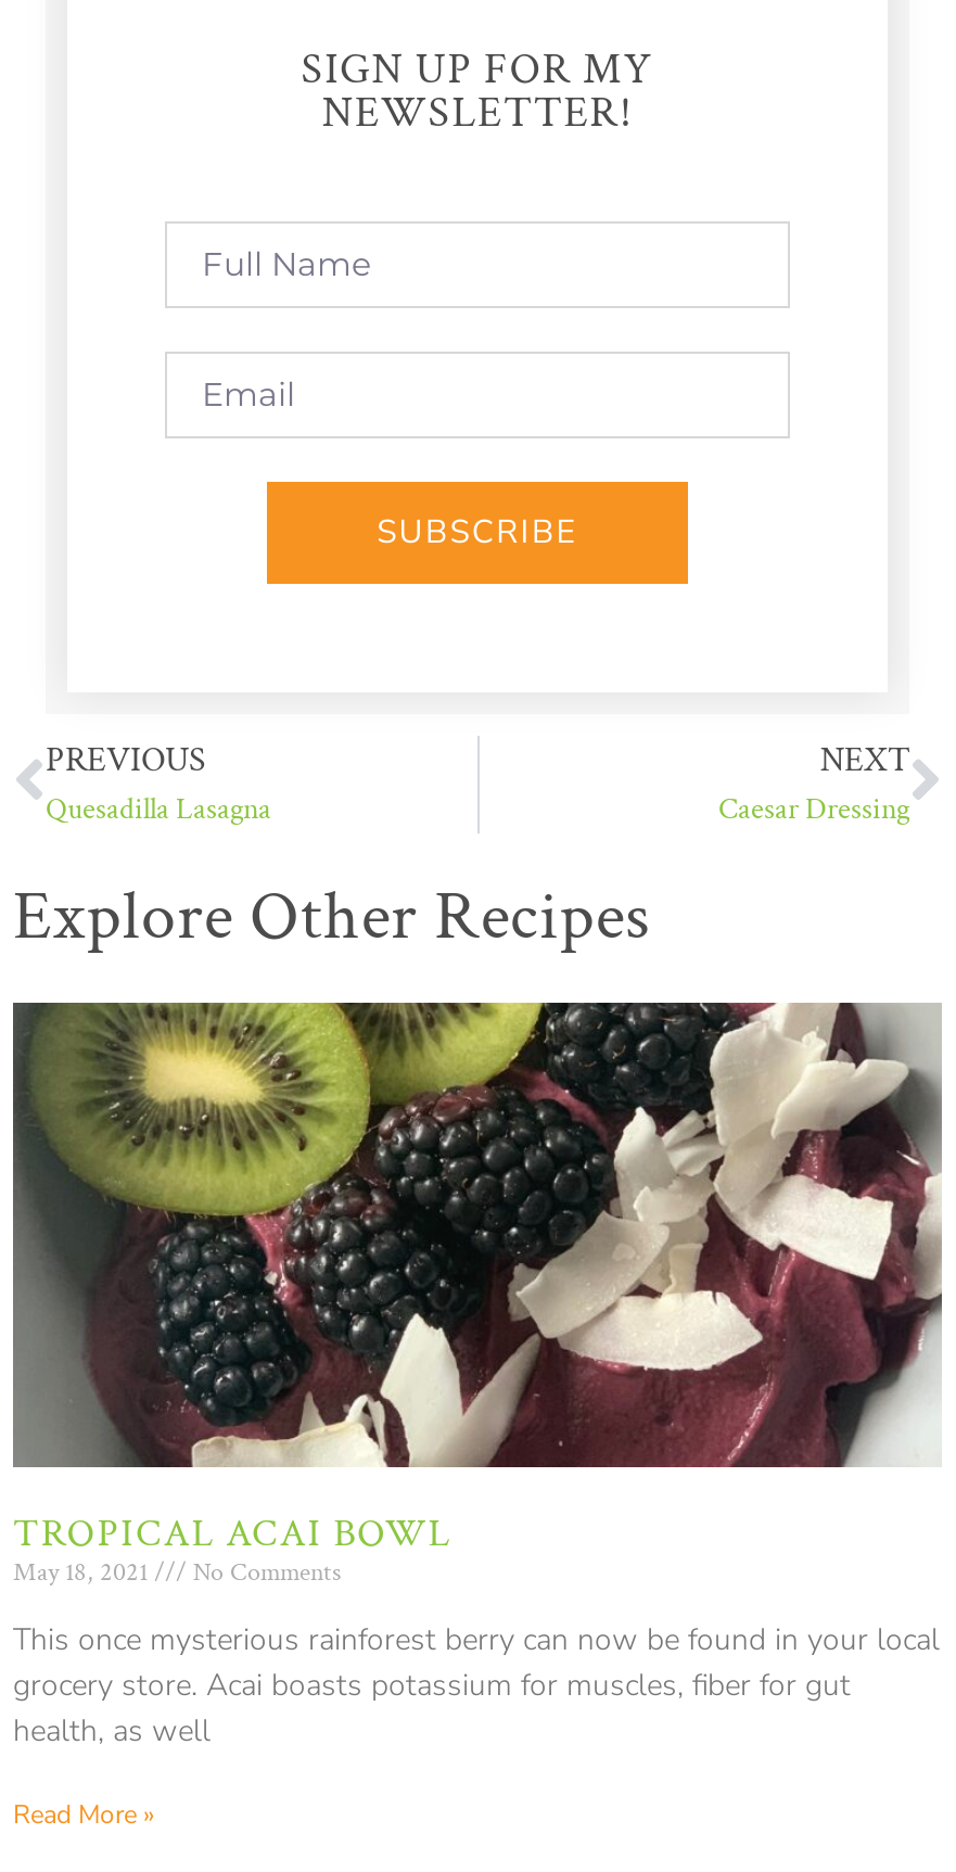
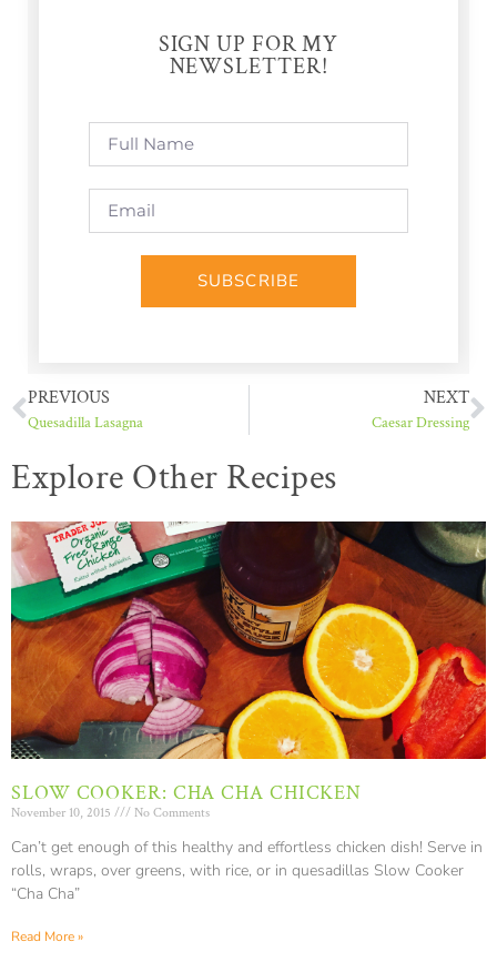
[11,1001,944,1588] [image] | TROPICAL ACAI BOWL | May 18, 2021 -> [10,520,487,821] [image] | SLOW COOKER: CHA CHA CHICKEN | November 10, 2015
[13,1618,940,1751] This once mysterious rainforest berry can now be found in your local | grocery store. Acai boasts potassium for muscles, fiber for gut | health, as well -> [11,836,483,904] Can’t get enough of this healthy and effortless chicken dish! Serve in | rolls, wraps, over greens, with rice, or in quesadillas Slow Cooker | “Cha Cha”

